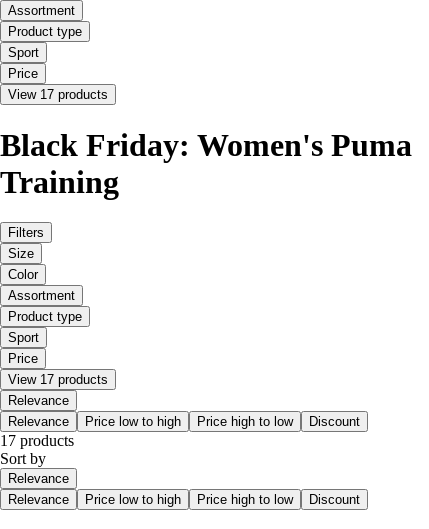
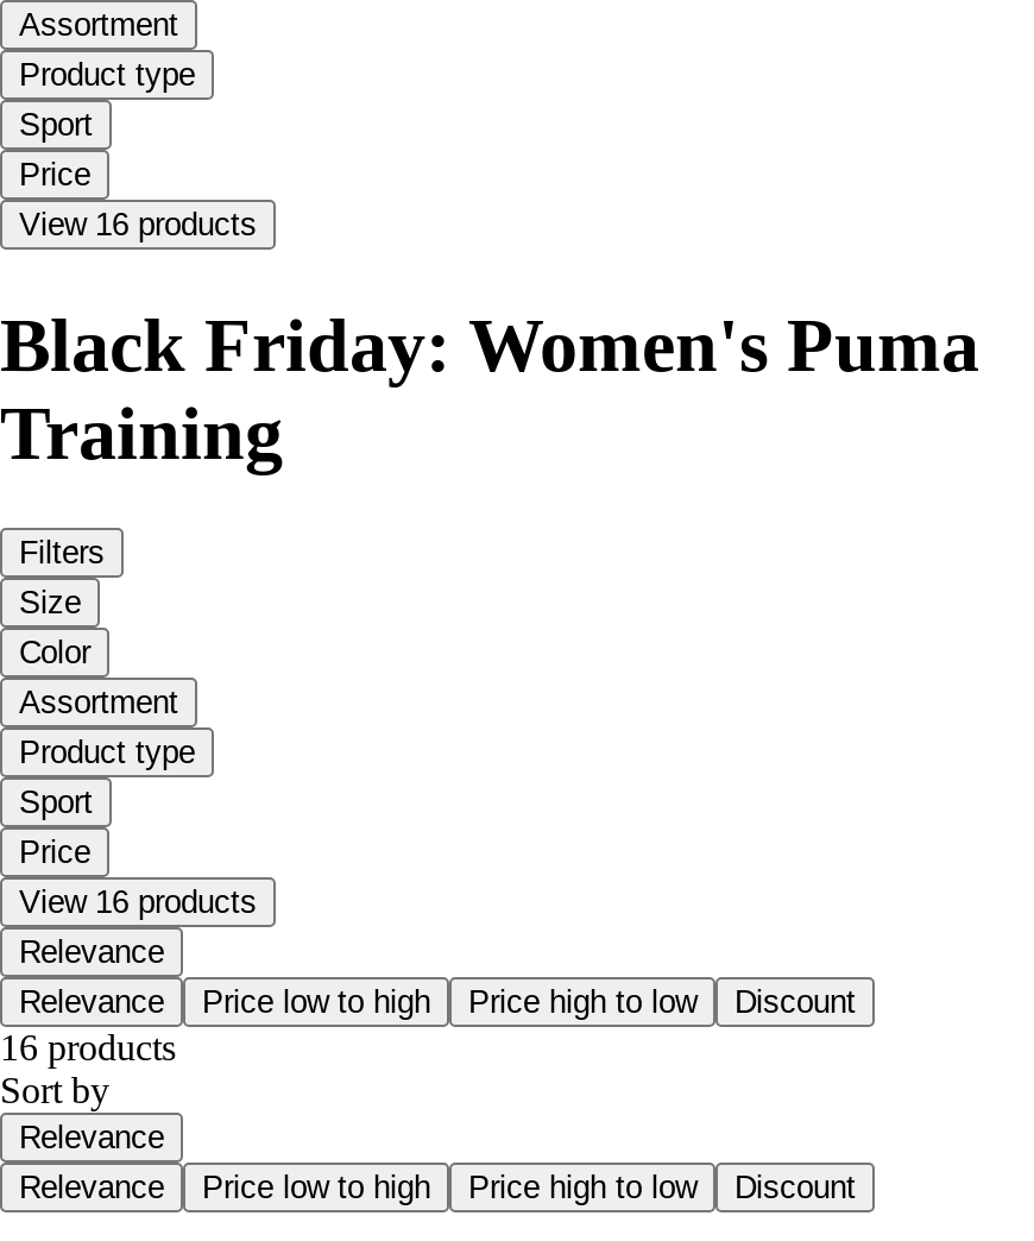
[8,87,108,102] View 17 products -> [19,208,257,244] View 16 products
[8,372,108,387] View 17 products -> [19,885,257,921] View 16 products
[0,432,74,449] 17 products -> [0,1028,176,1068] 16 products

